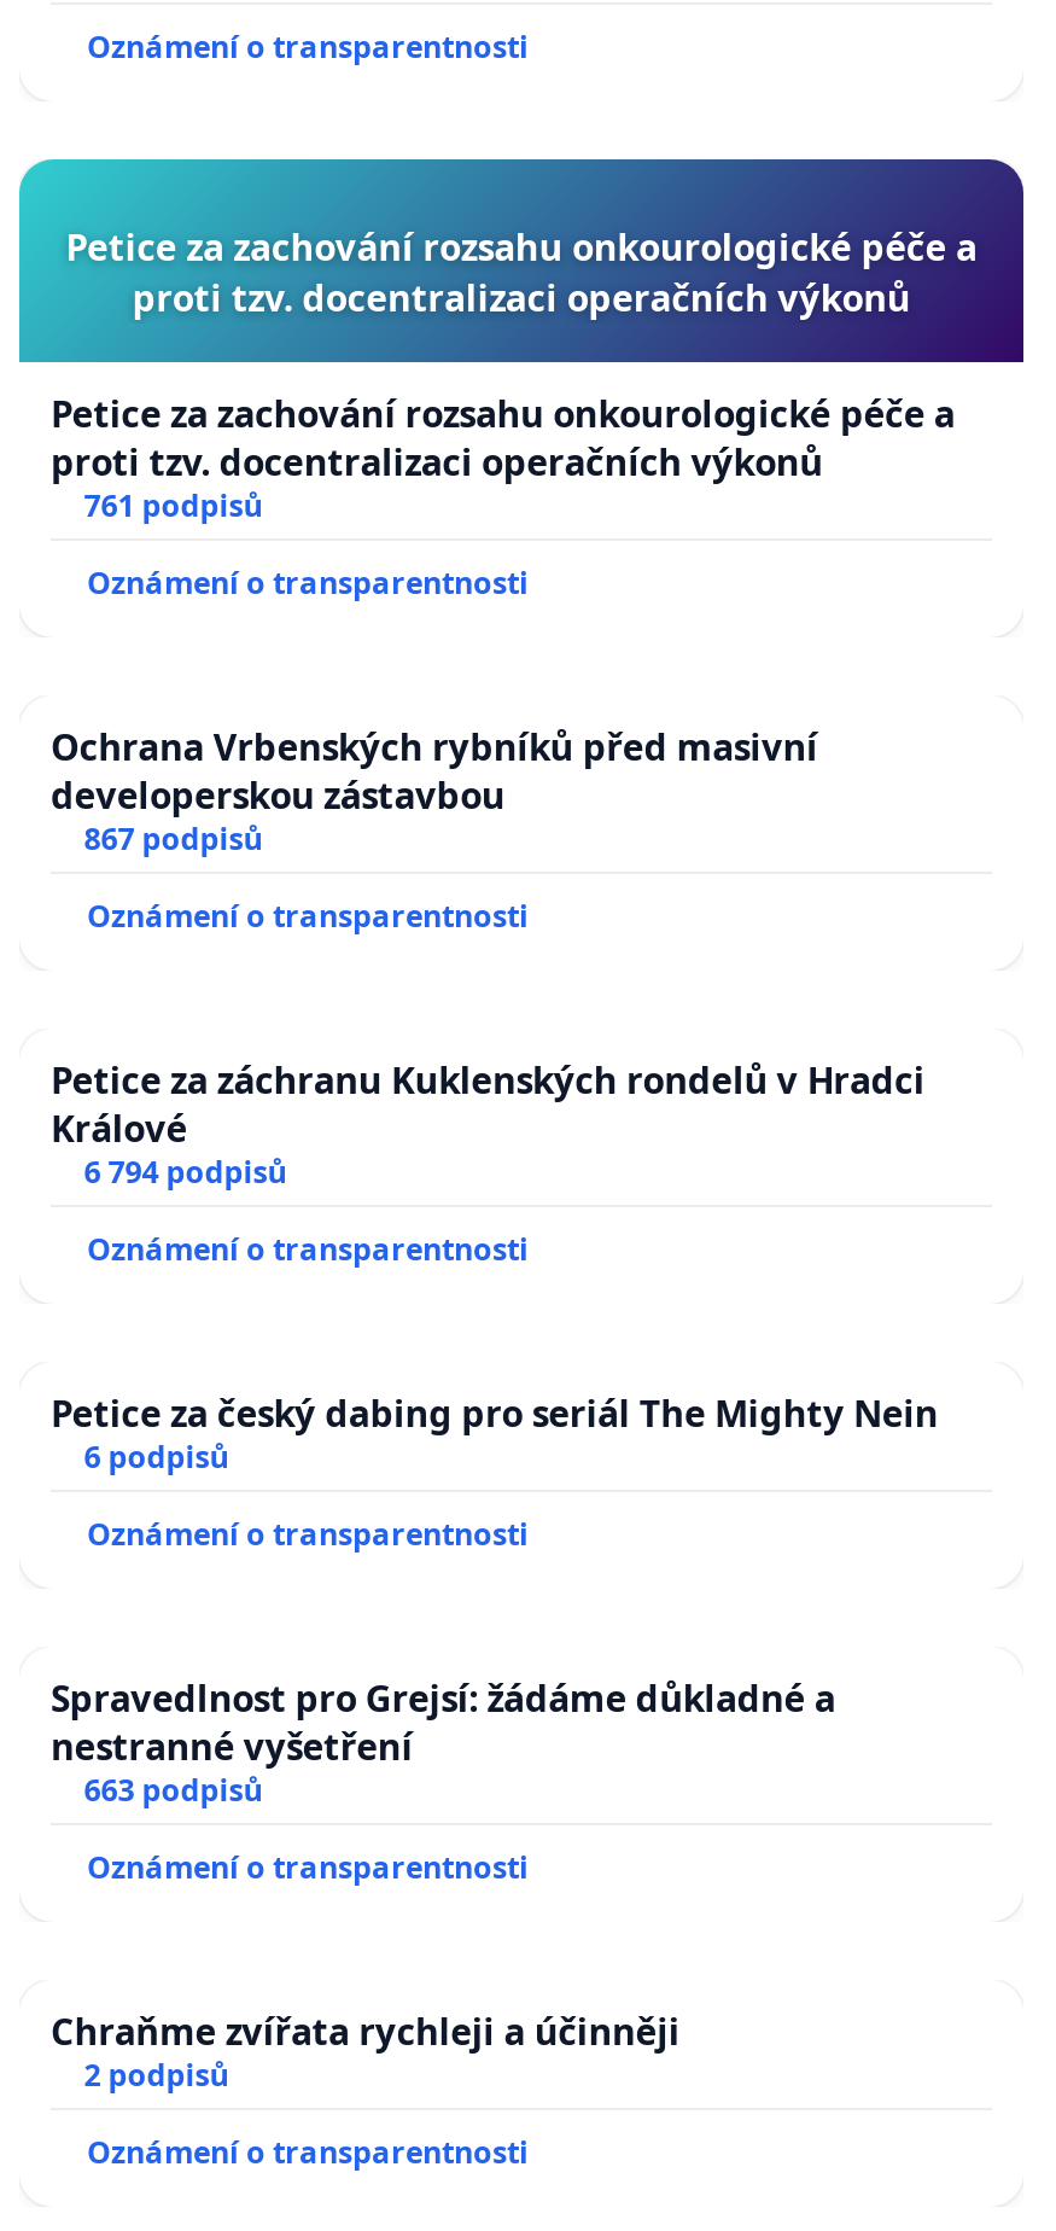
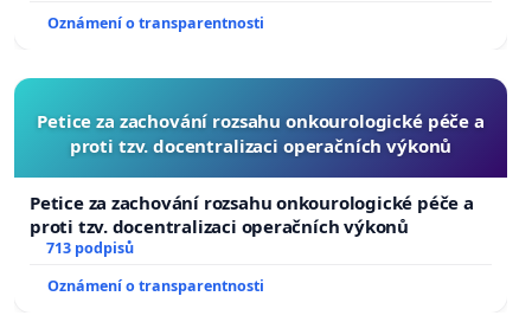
[51,486,938,2097] 761 podpisů | Oznámení o transparentnosti | Ochrana Vrbenských rybníků před masivní | developerskou zástavbou | 867 podpisů | Oznámení o transparentnosti | Petice za záchranu Kuklenských rondelů v Hradci | Králové | 6 794 podpisů | Oznámení o transparentnosti | Petice za český dabing pro seriál The Mighty Nein | 6 podpisů | Oznámení o transparentnosti | Spravedlnost pro Grejsí: žádáme důkladné a | nestranné vyšetření | 663 podpisů | Oznámení o transparentnosti | Chraňme zvířata rychleji a účinněji | 2 podpisů -> [46,238,134,258] 713 podpisů

